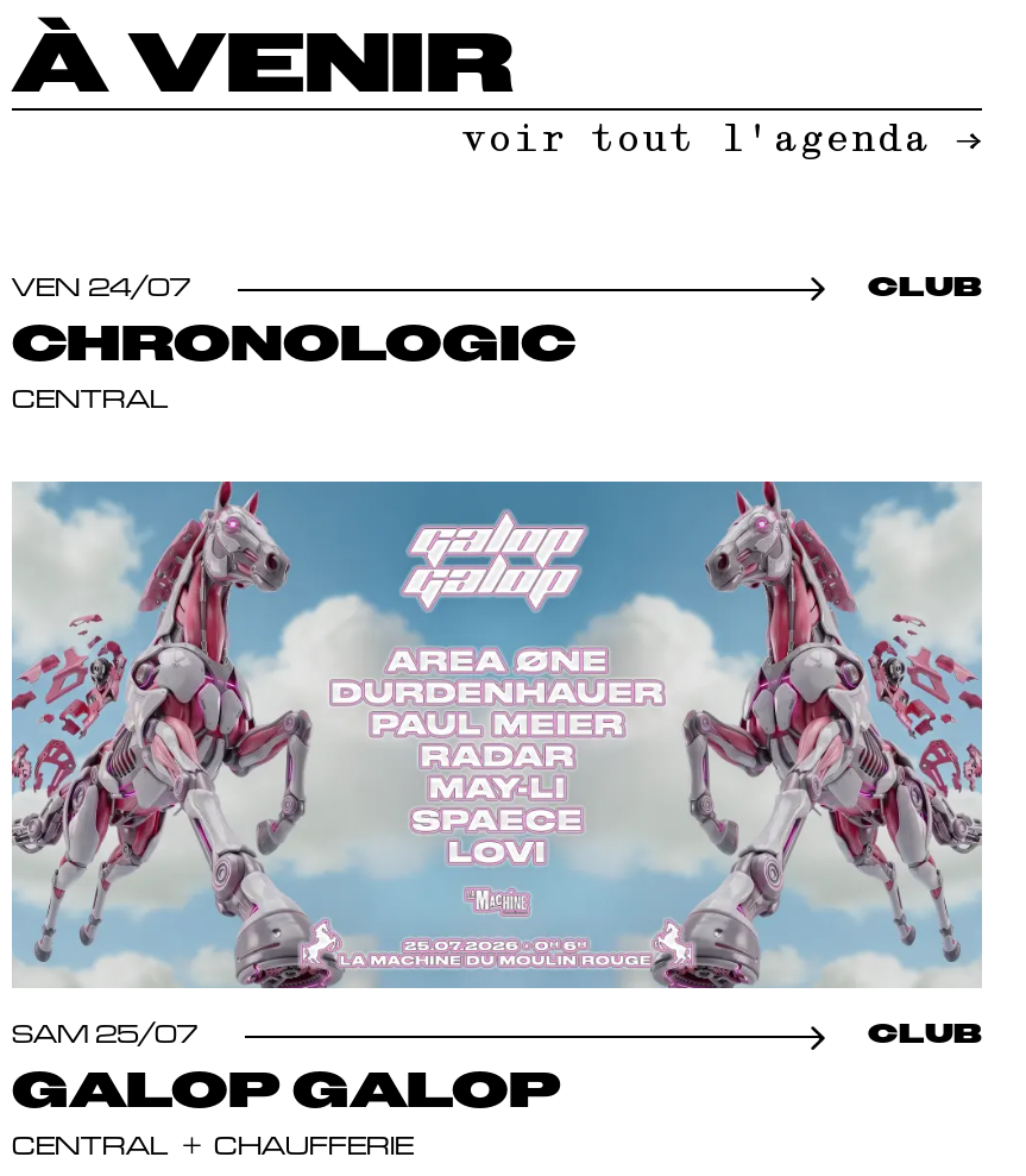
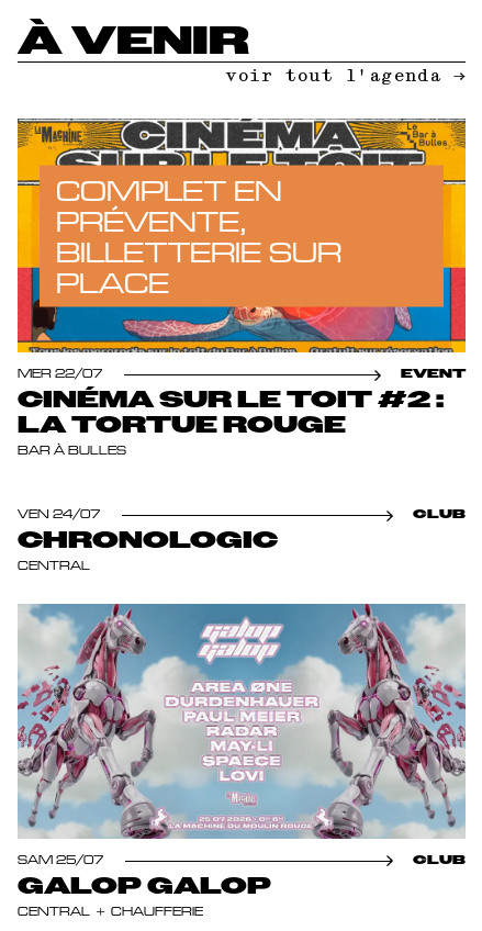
none -> [16,117,467,458] [image] | COMPLET EN | PRÉVENTE, | BILLETTERIE SUR | PLACE | MER 22/07 | EVENT | CINÉMA SUR LE TOIT #2 : | LA TORTUE ROUGE | BAR À BULLES

